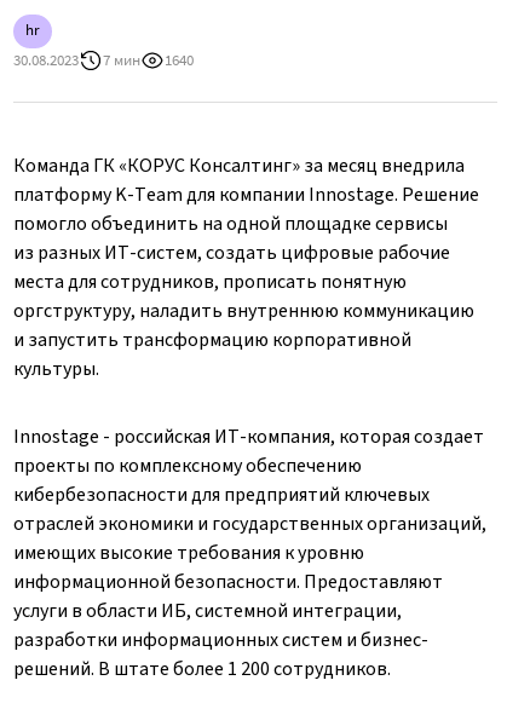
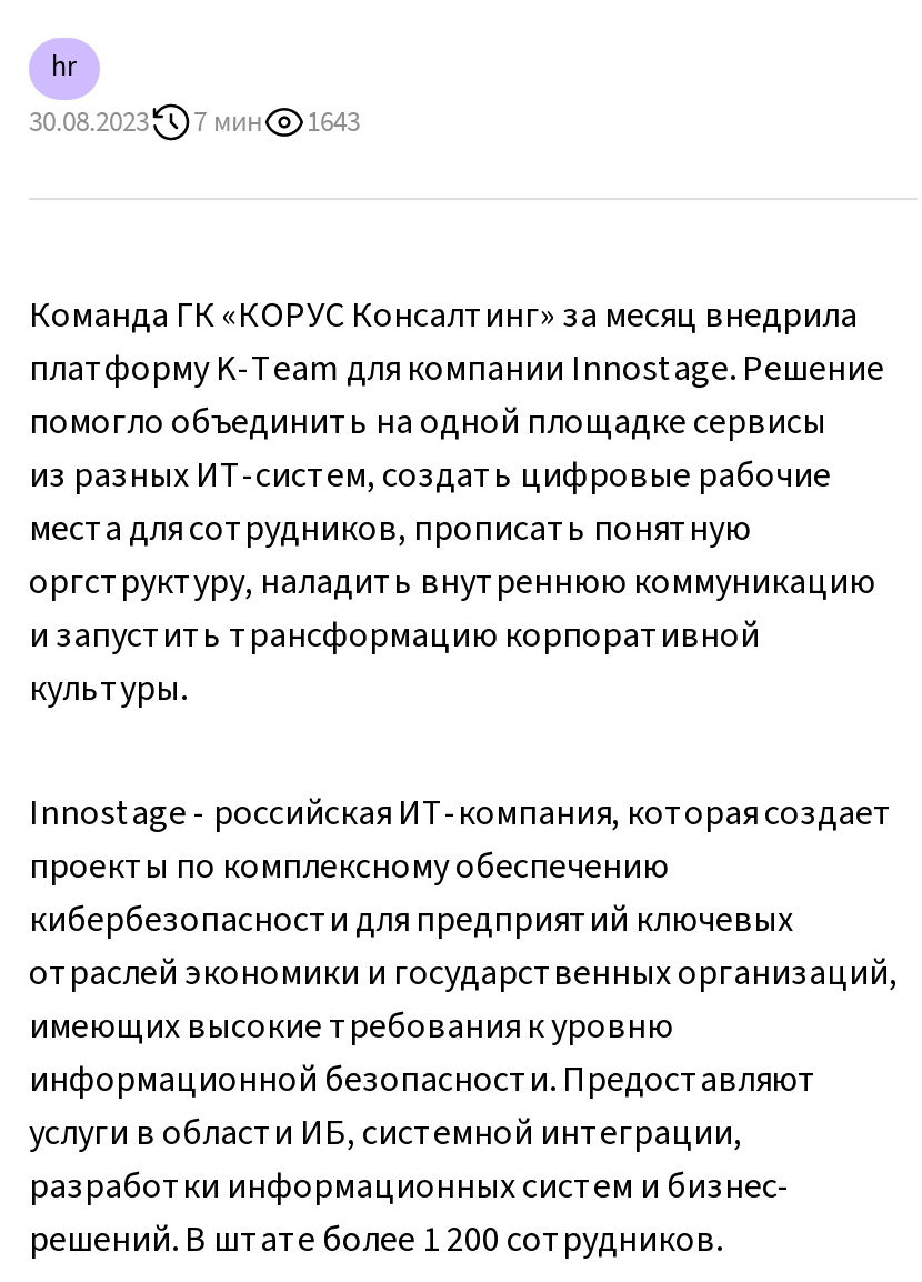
[13,50,194,70] 30.08.2023 7 мин 1640 -> [29,102,360,140] 30.08.2023 7 мин 1643

